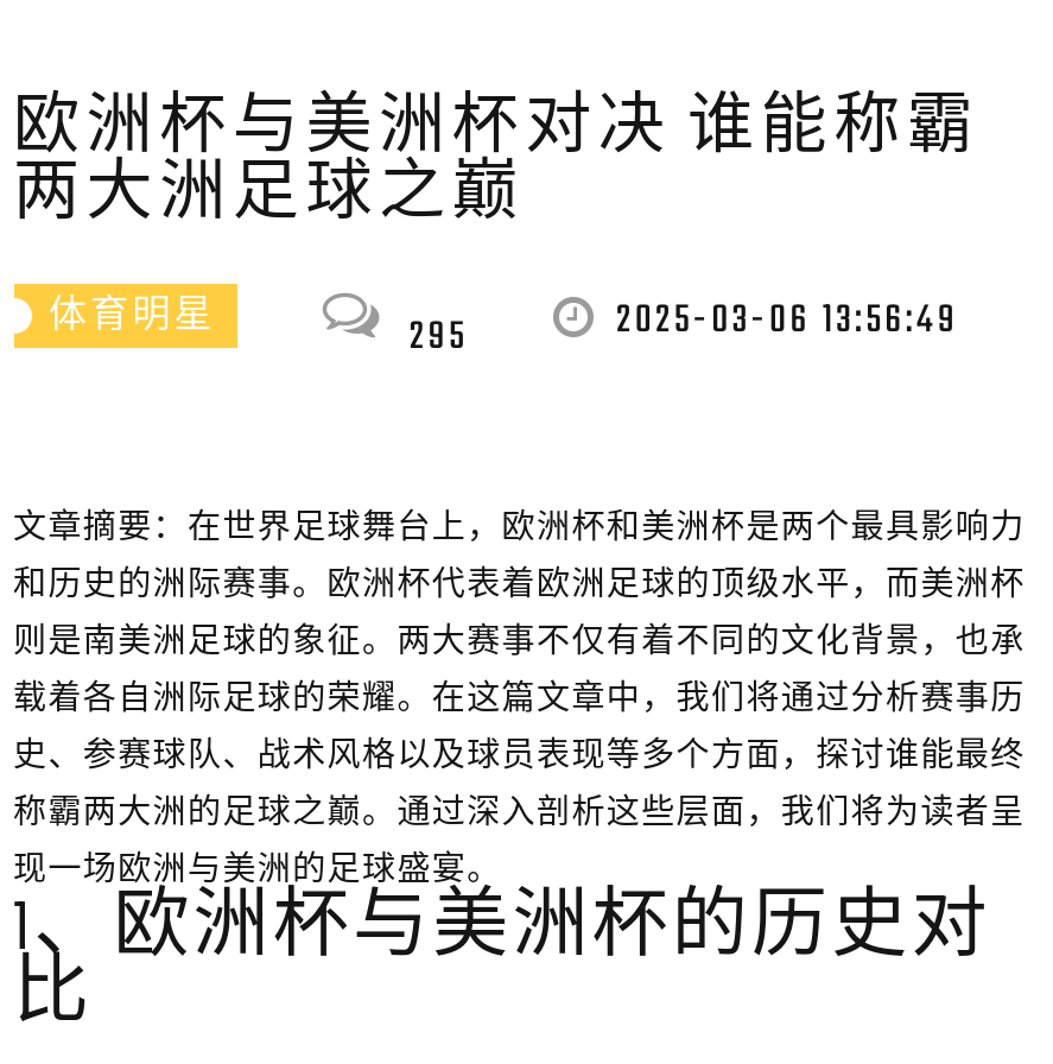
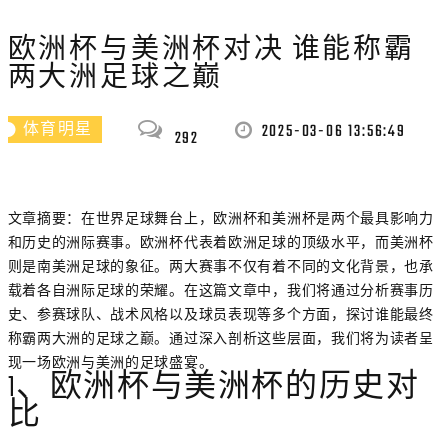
[410,308,467,370] 295 -> [174,126,199,152] 292

